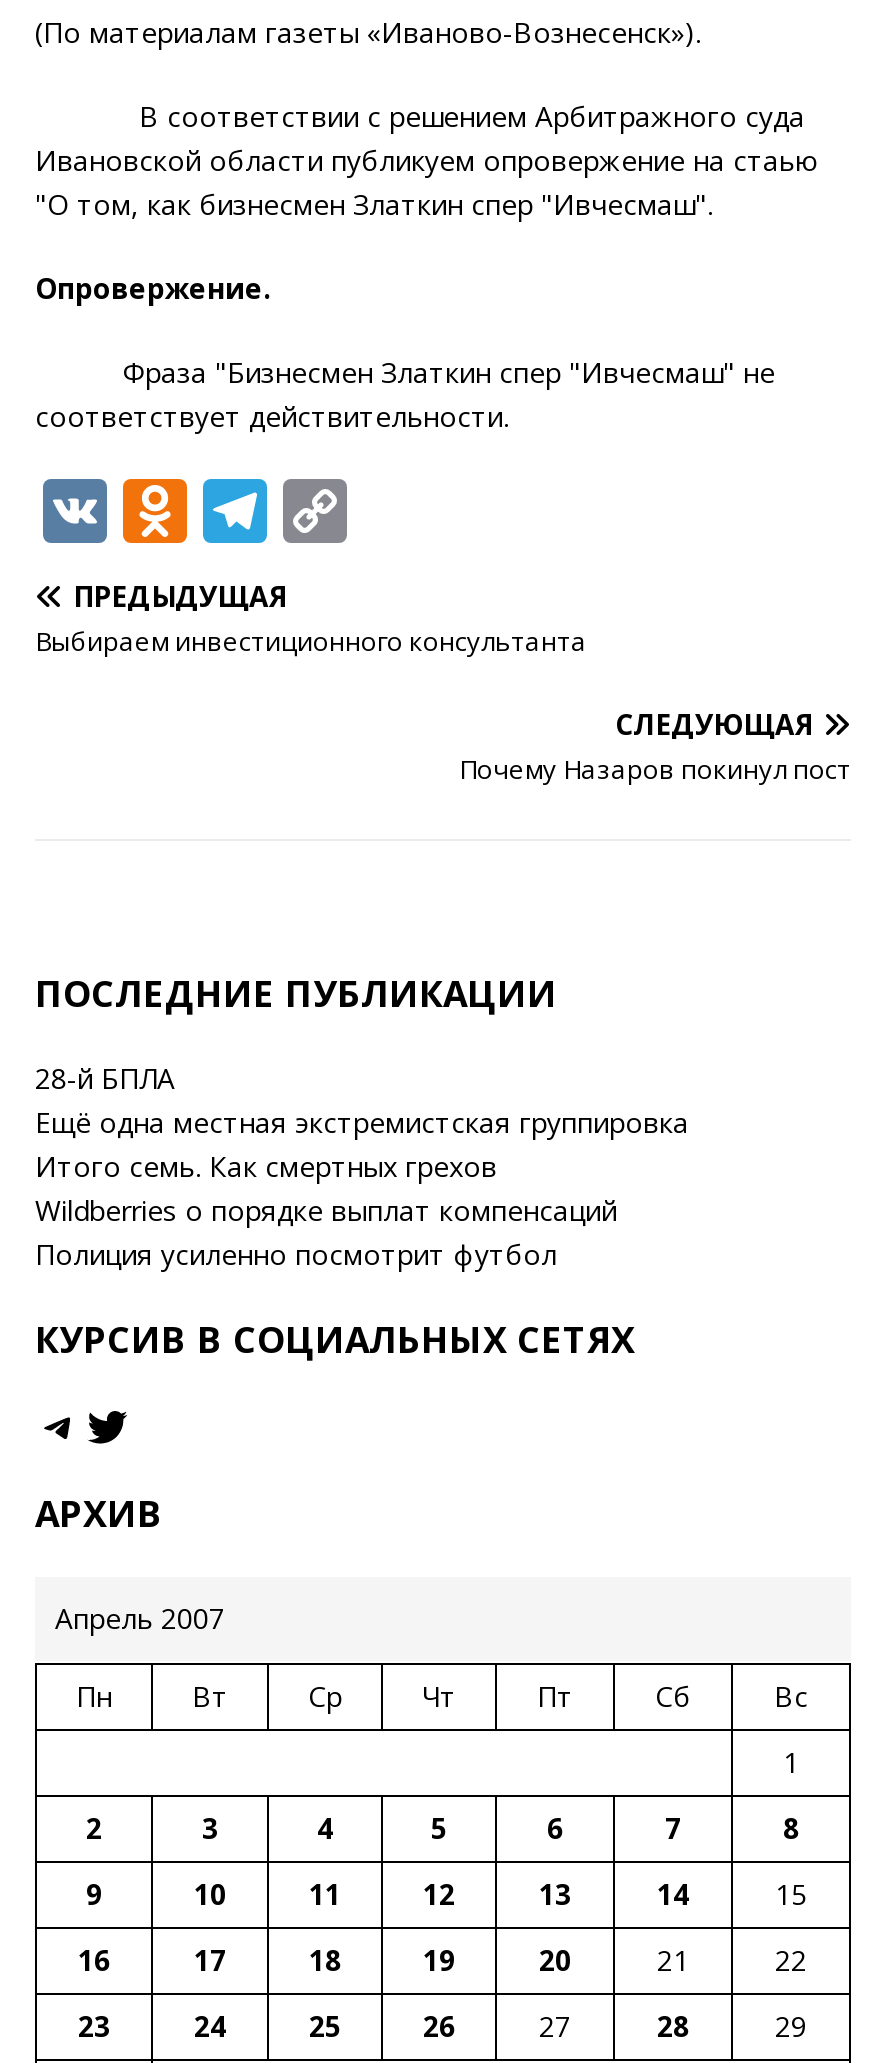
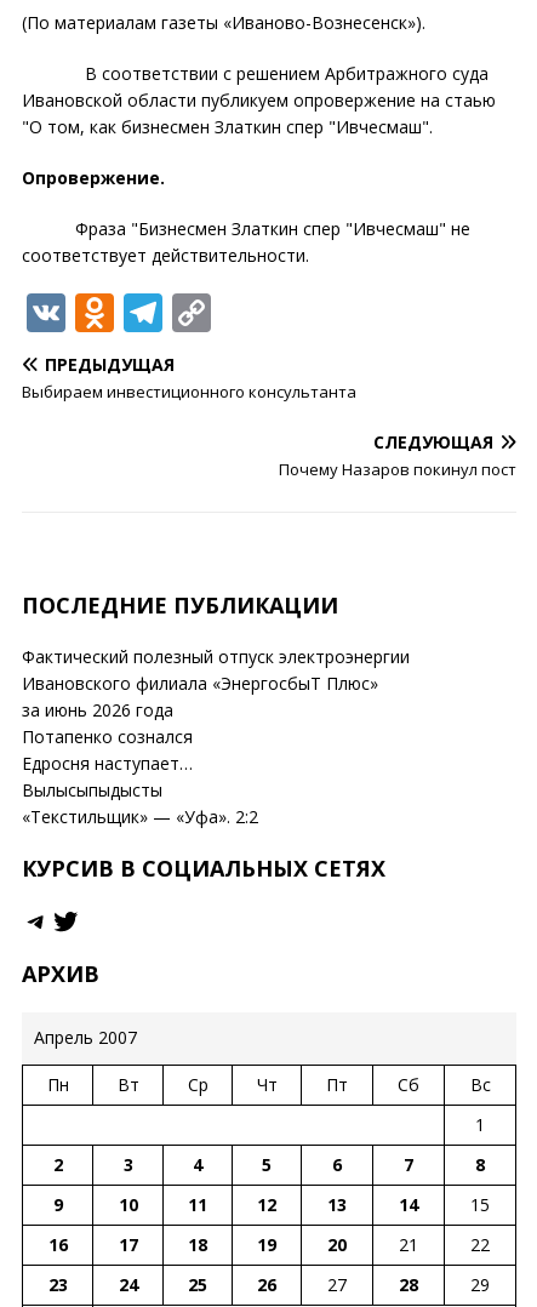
[35,1059,689,1273] 28-й БПЛА | Ещё одна местная экстремистская группировка | Итого семь. Как смертных грехов | Wildberries о порядке выплат компенсаций | Полиция усиленно посмотрит футбол -> [22,645,410,828] Фактический полезный отпуск электроэнергии | Ивановского филиала «ЭнергосбыТ Плюс» | за июнь 2026 года | Потапенко сознался | Едросня наступает… | Вылысыпыдысты | «Текстильщик» — «Уфа». 2:2

